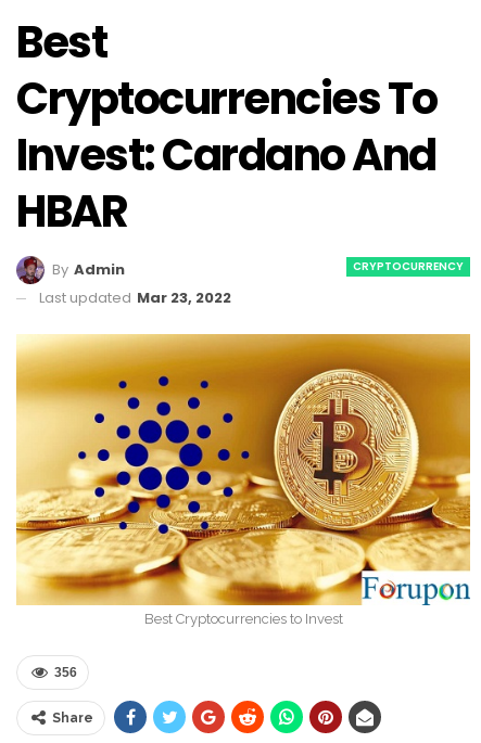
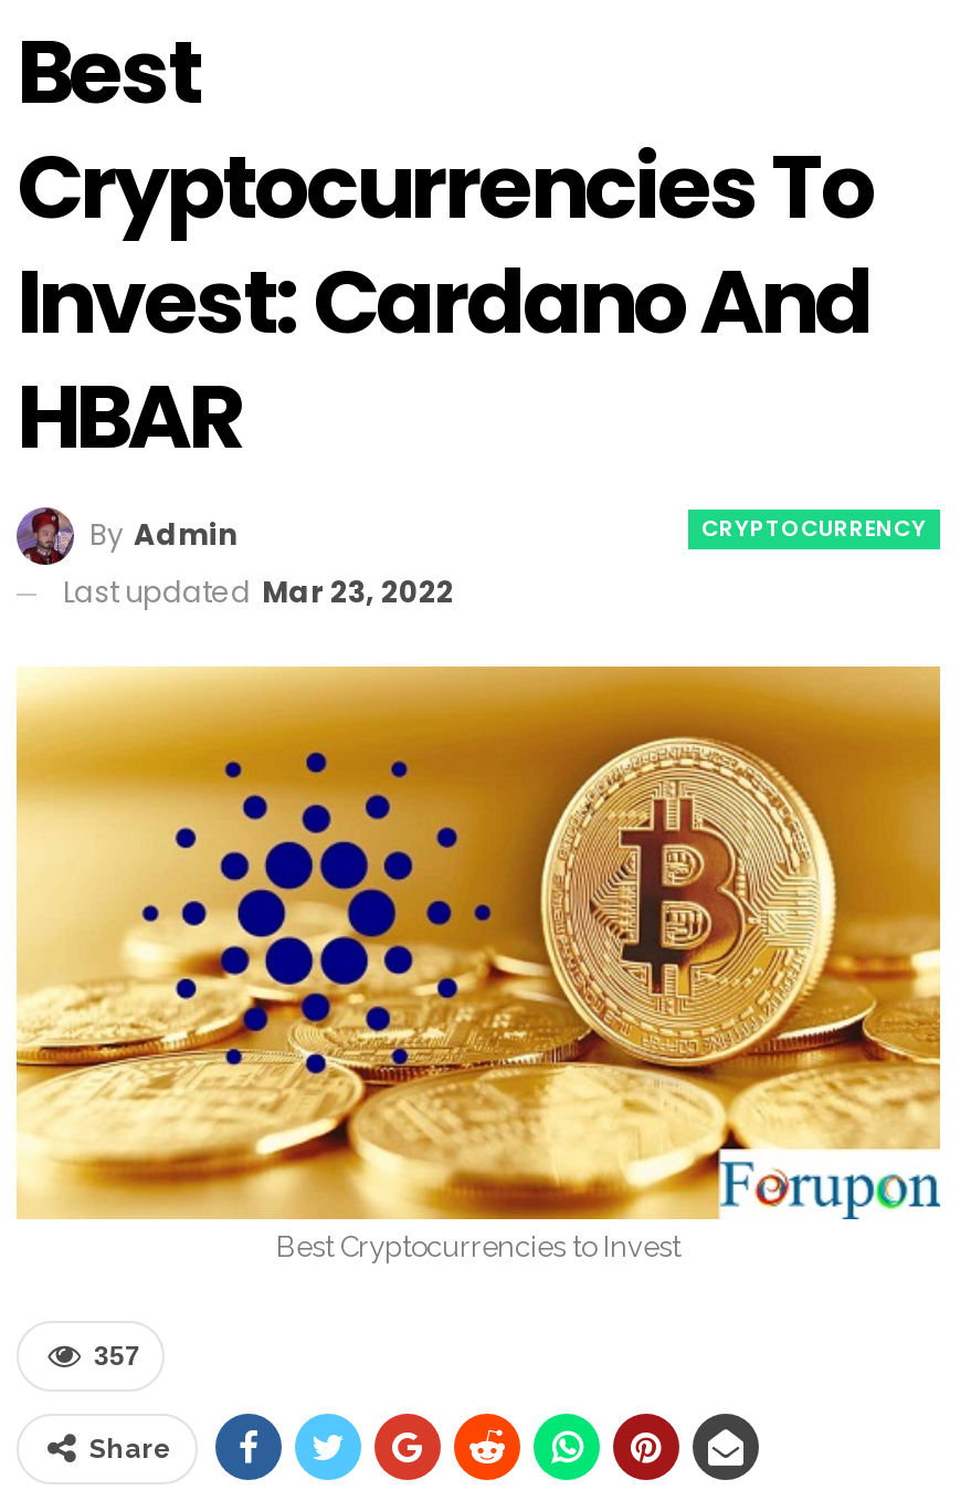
[54,665,77,681] 356 -> [94,1342,140,1373] 357

